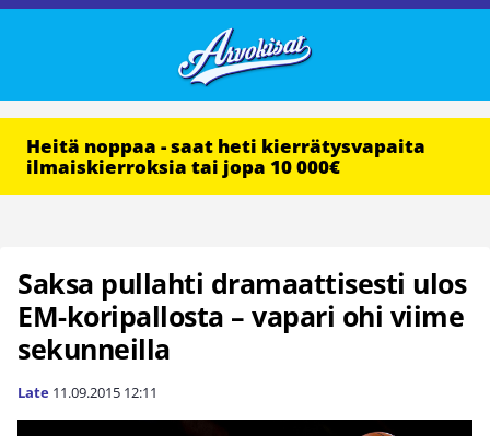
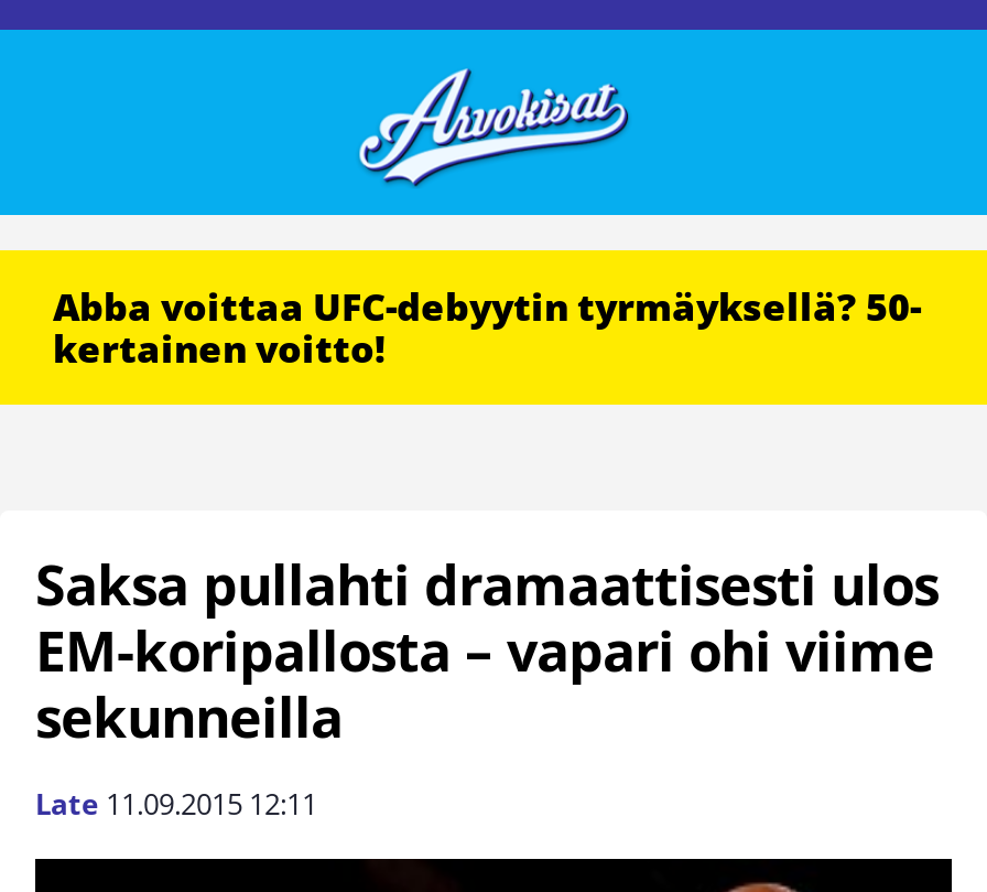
[26,133,425,179] Heitä noppaa - saat heti kierrätysvapaita | ilmaiskierroksia tai jopa 10 000€ -> [53,281,921,374] Abba voittaa UFC-debyytin tyrmäyksellä? 50- | kertainen voitto!

